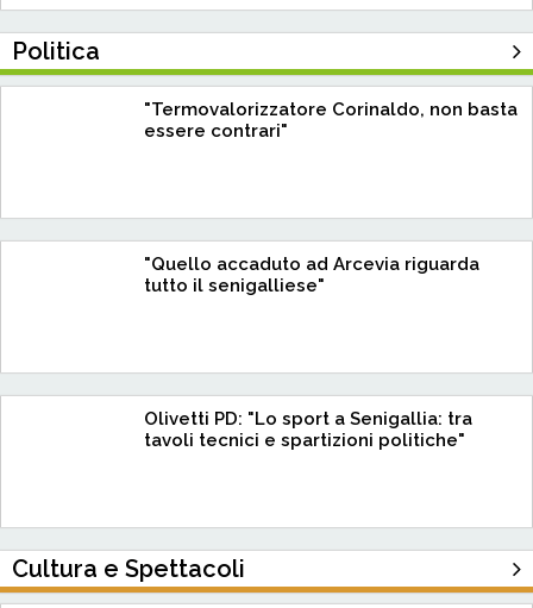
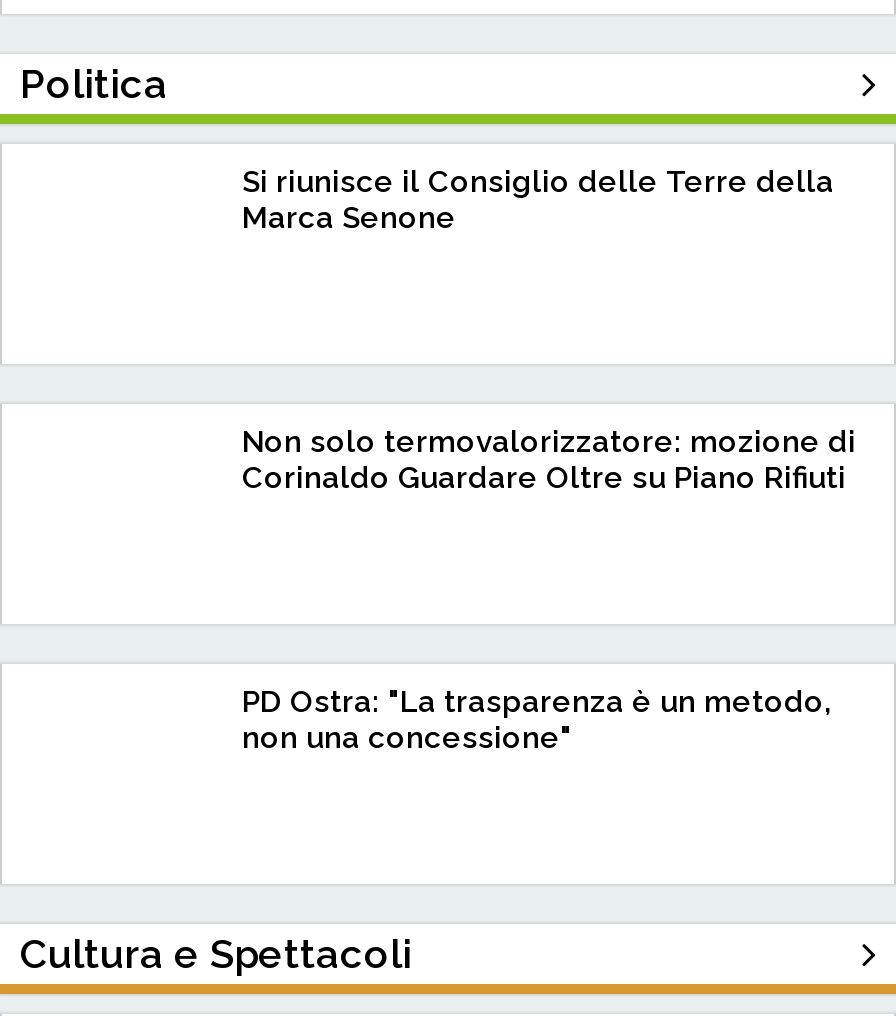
[144,99,518,142] "Termovalorizzatore Corinaldo, non basta | essere contrari" -> [242,165,834,237] Si riunisce il Consiglio delle Terre della | Marca Senone
[144,254,479,297] "Quello accaduto ad Arcevia riguarda | tutto il senigalliese" -> [242,425,856,497] Non solo termovalorizzatore: mozione di | Corinaldo Guardare Oltre su Piano Rifiuti
[144,409,472,451] Olivetti PD: "Lo sport a Senigallia: tra | tavoli tecnici e spartizioni politiche" -> [242,685,832,757] PD Ostra: "La trasparenza è un metodo, | non una concessione"

